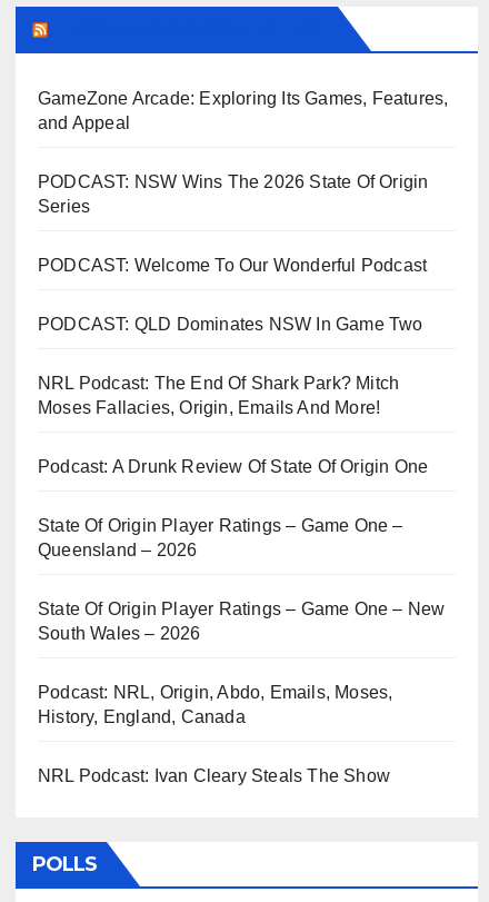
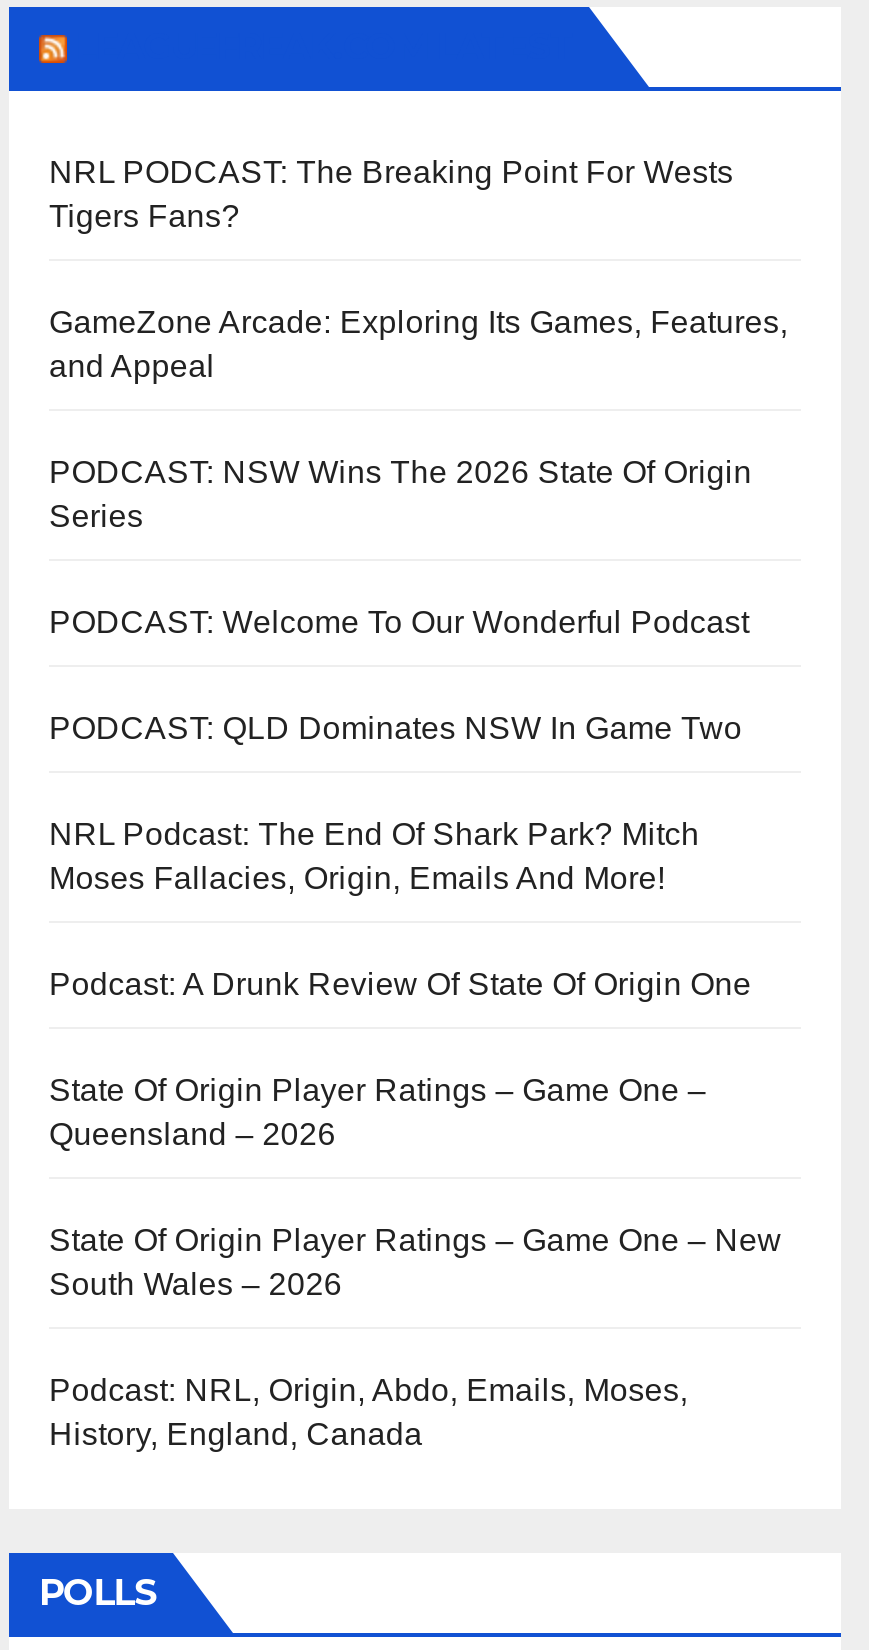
none -> [49,155,733,233] NRL PODCAST: The Breaking Point For Wests | Tigers Fans?
moved [38,89,448,726] -> [49,305,788,1451]: GameZone Arcade: Exploring Its Games, Features, | and Appeal | PODCAST: NSW Wins The 2026 State Of Origin | ... | Podcast: NRL, Origin, Abdo, Emails, Moses, | History, England, Canada
[38,767,390,785] NRL Podcast: Ivan Cleary Steals The Show -> none

